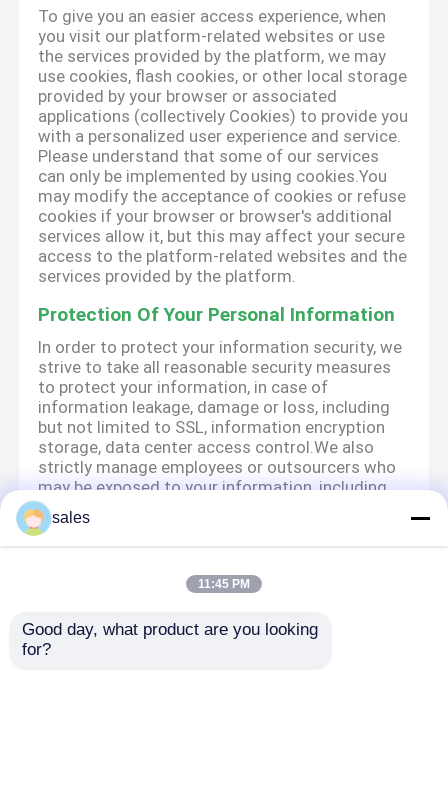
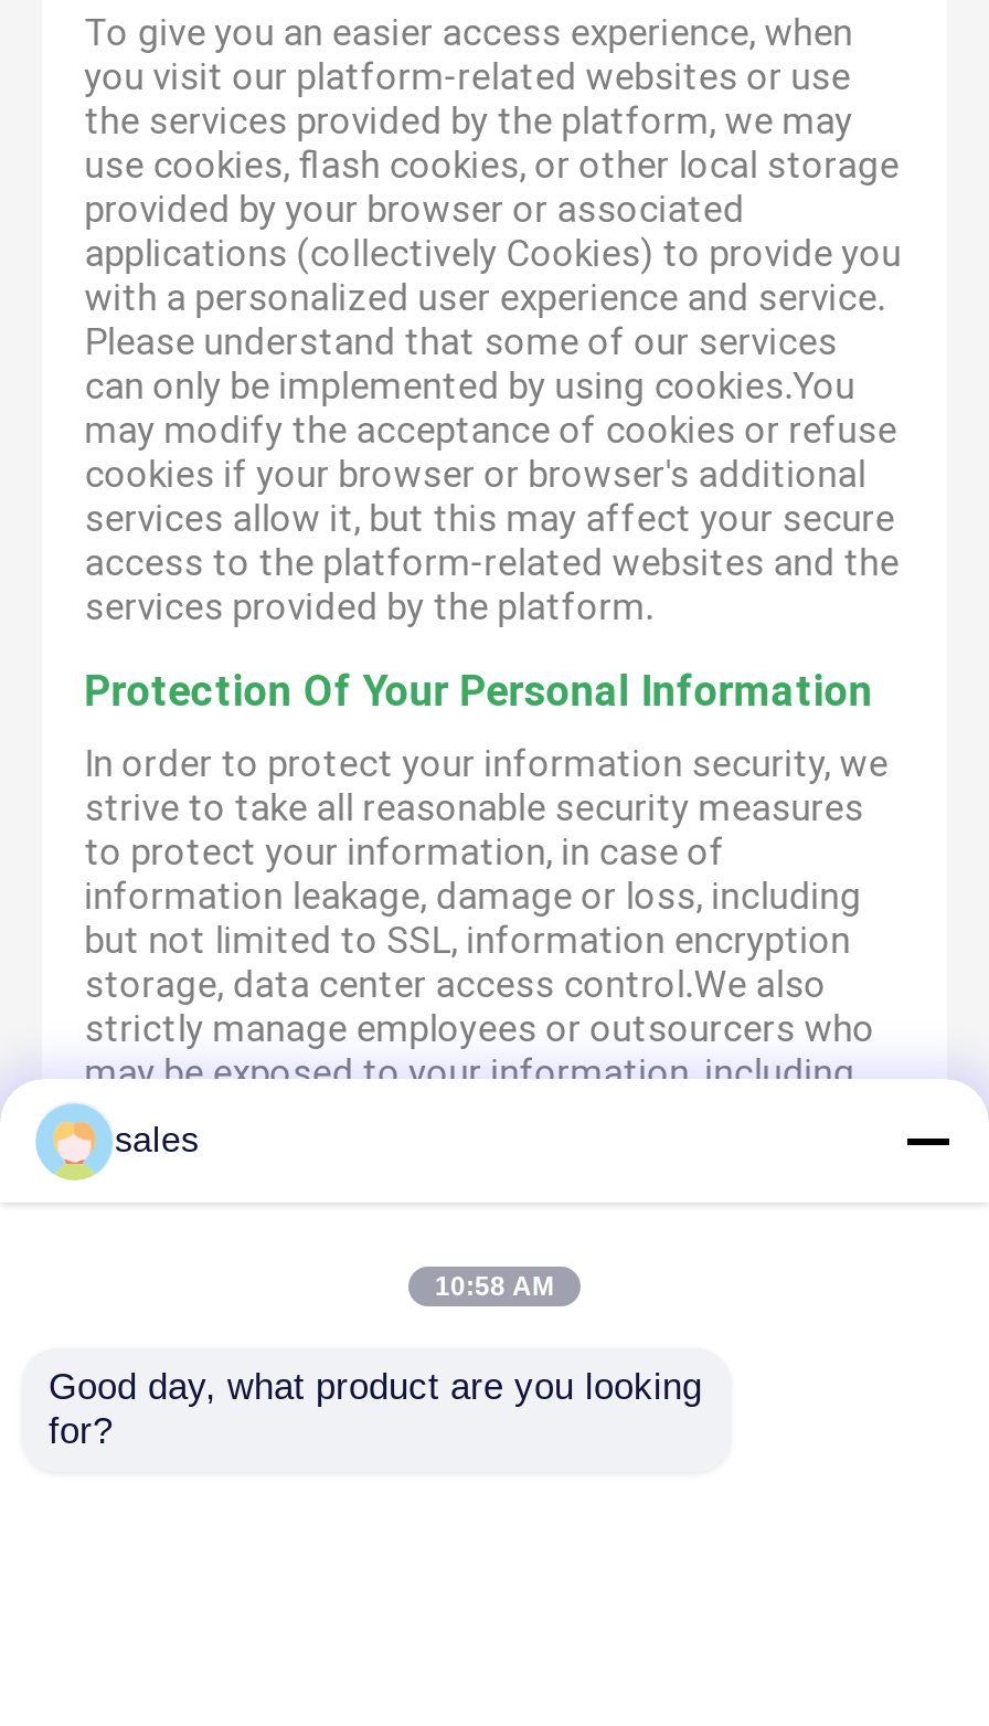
[198,577,250,591] 11:45 PM -> [435,1271,554,1302] 10:58 AM

